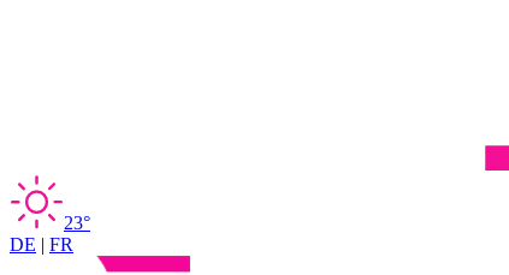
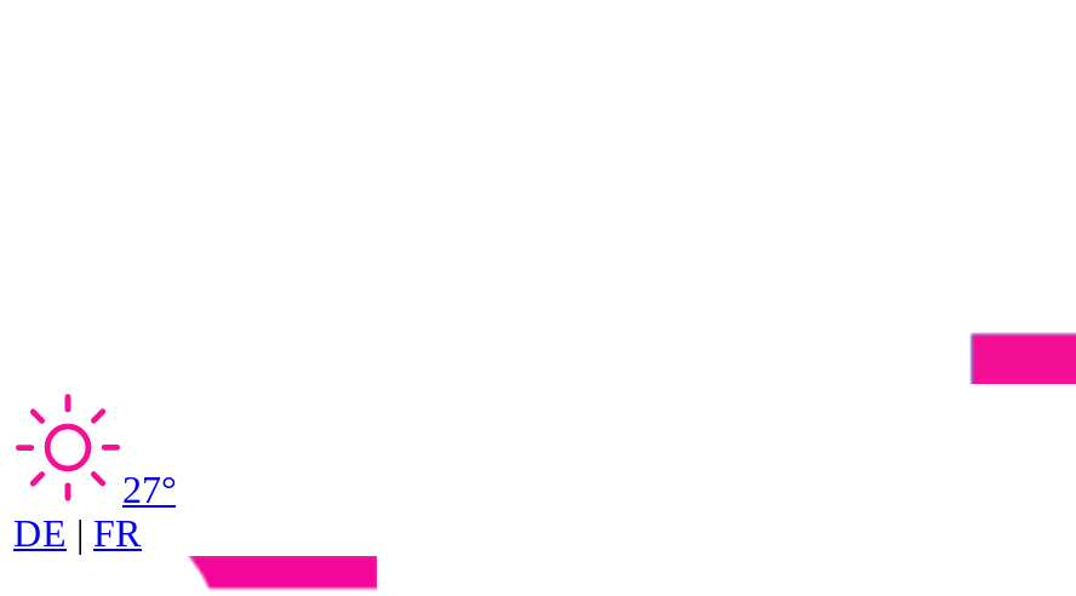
[64,213,90,233] 23° -> [122,469,176,510] 27°

